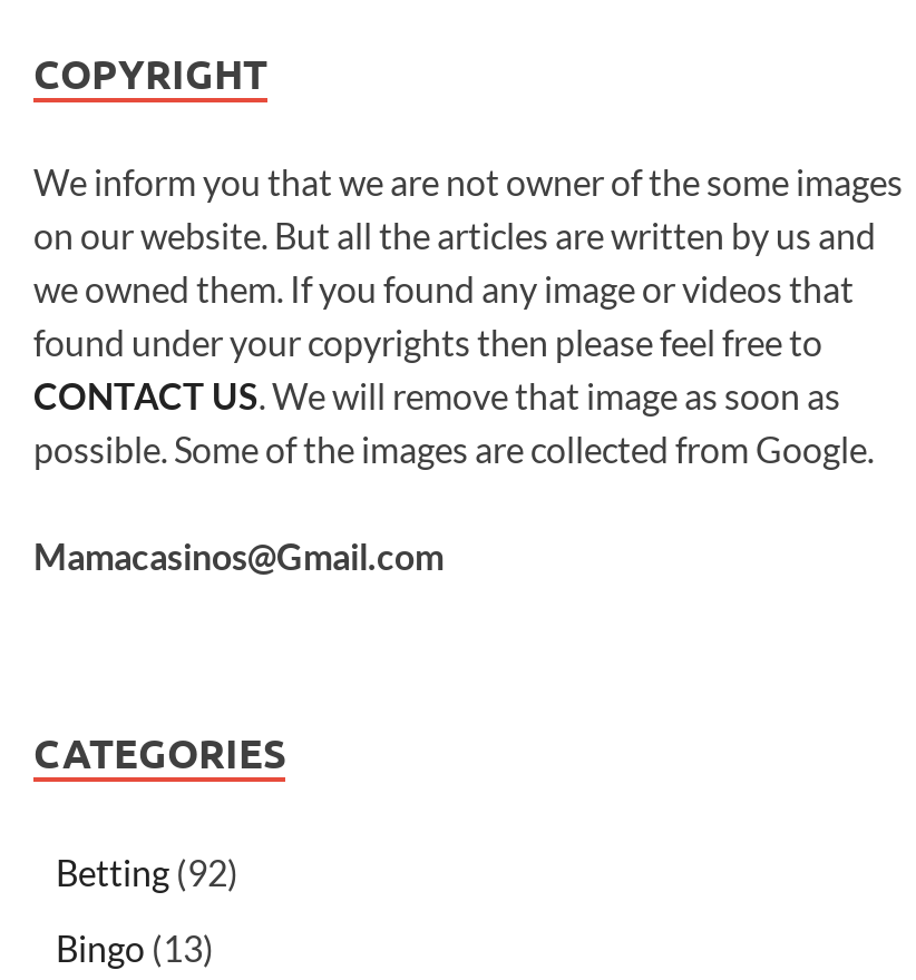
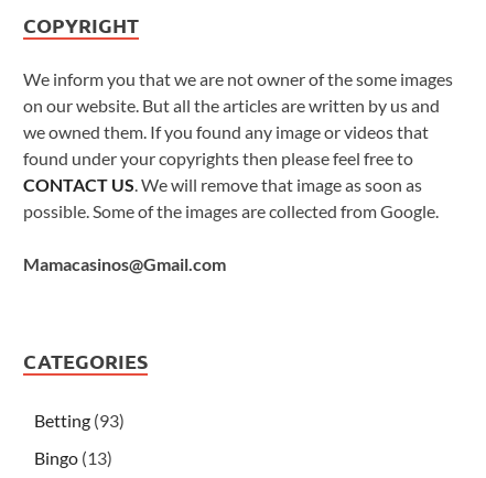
[56,852,238,894] Betting (92) -> [34,410,125,431] Betting (93)

